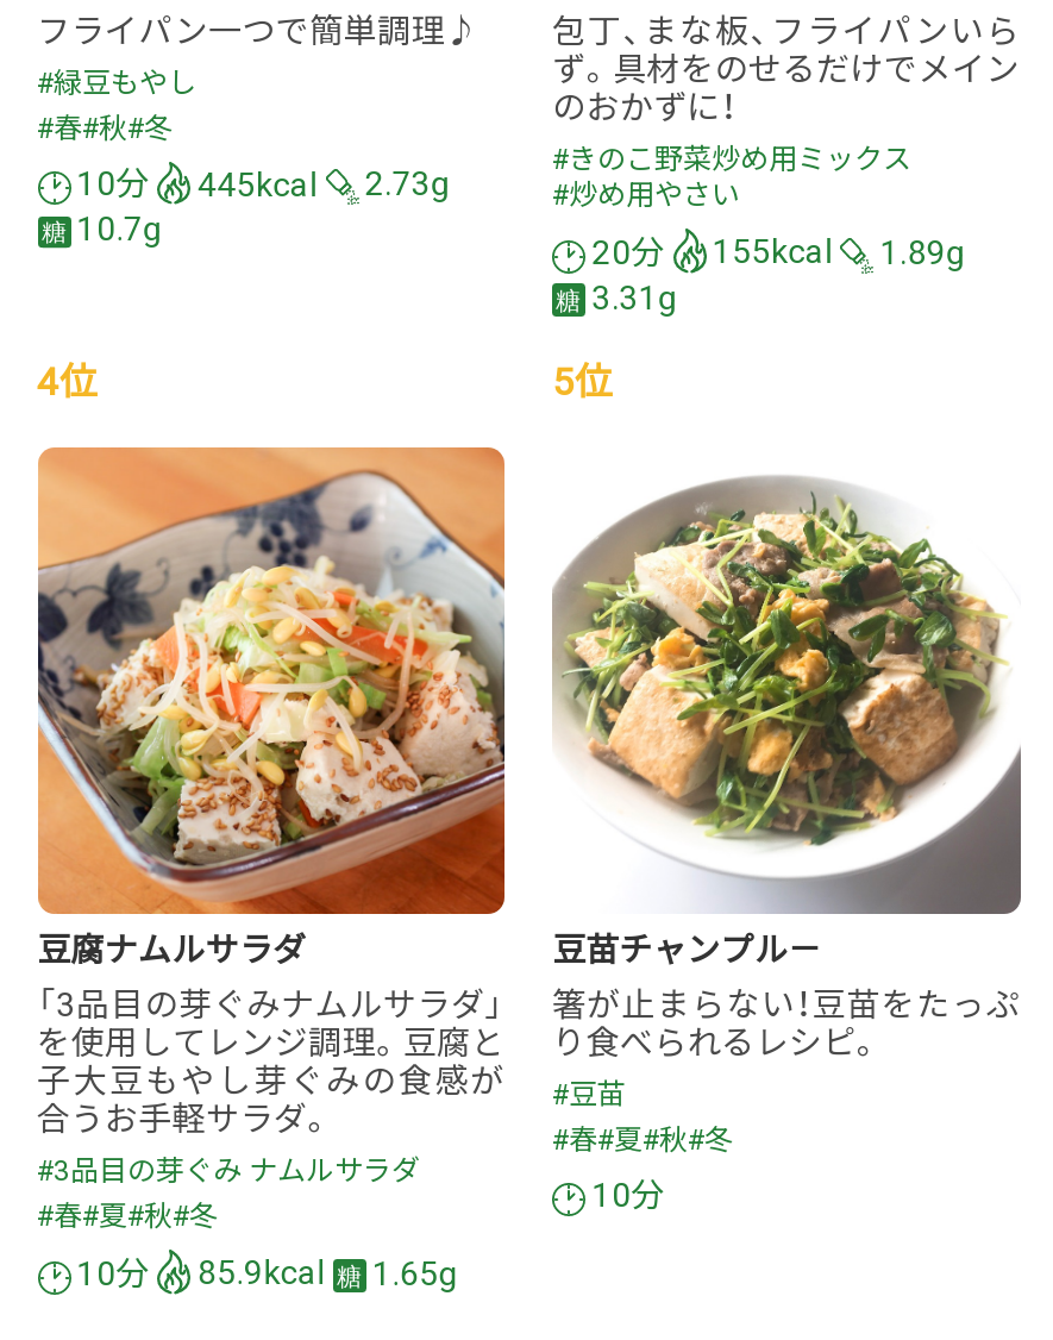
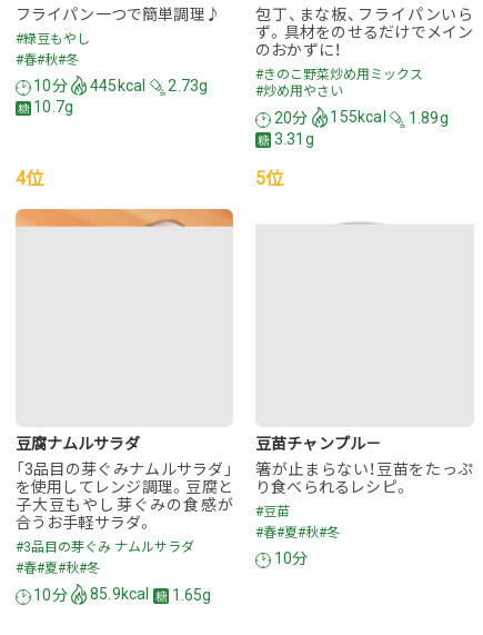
[36,483,507,916] [image] -> none
[552,478,1023,916] [image] -> none

